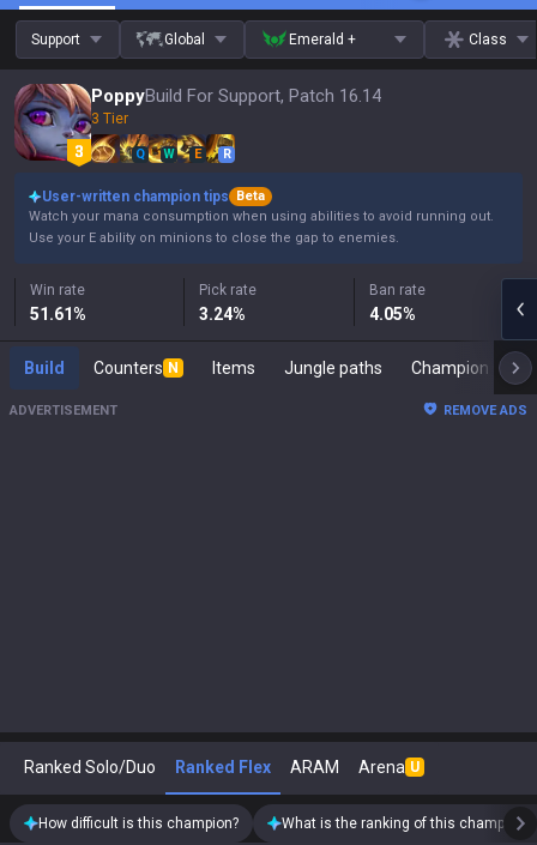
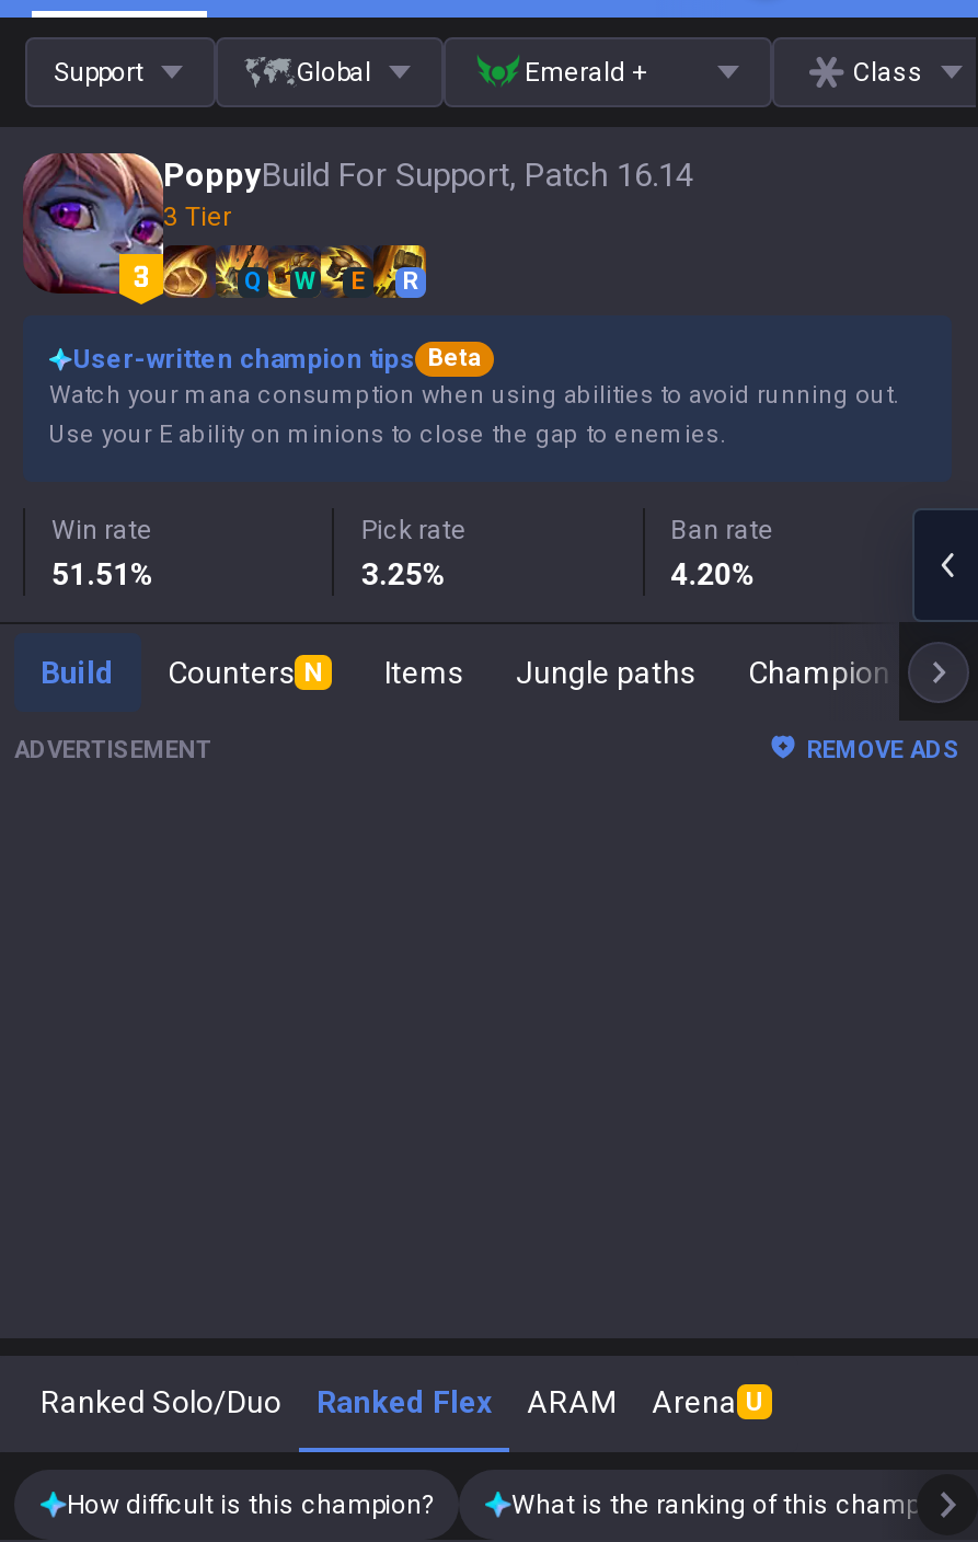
[30,304,86,324] 51.61% -> [51,556,154,591] 51.51%
[199,304,246,324] 3.24% -> [361,556,446,591] 3.25%
[369,304,416,324] 4.05% -> [671,556,756,591] 4.20%

